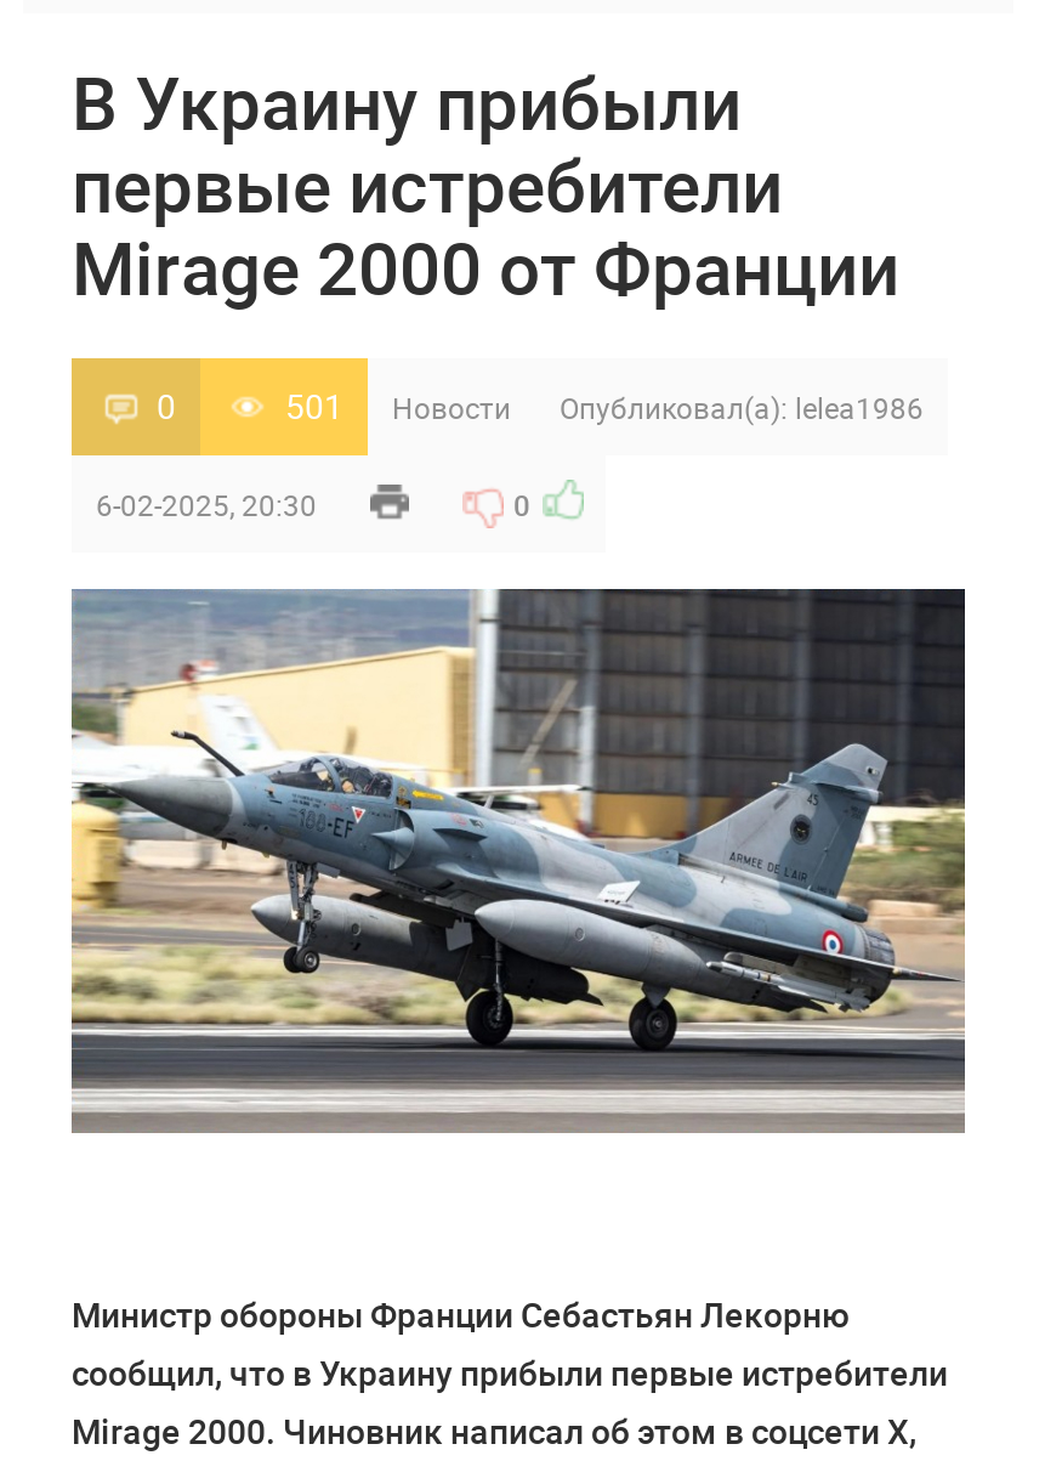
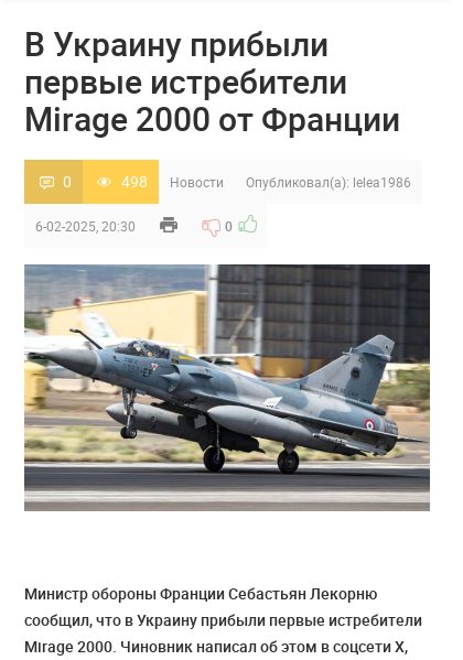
[285,383,343,429] 501 -> [121,171,148,192] 498

